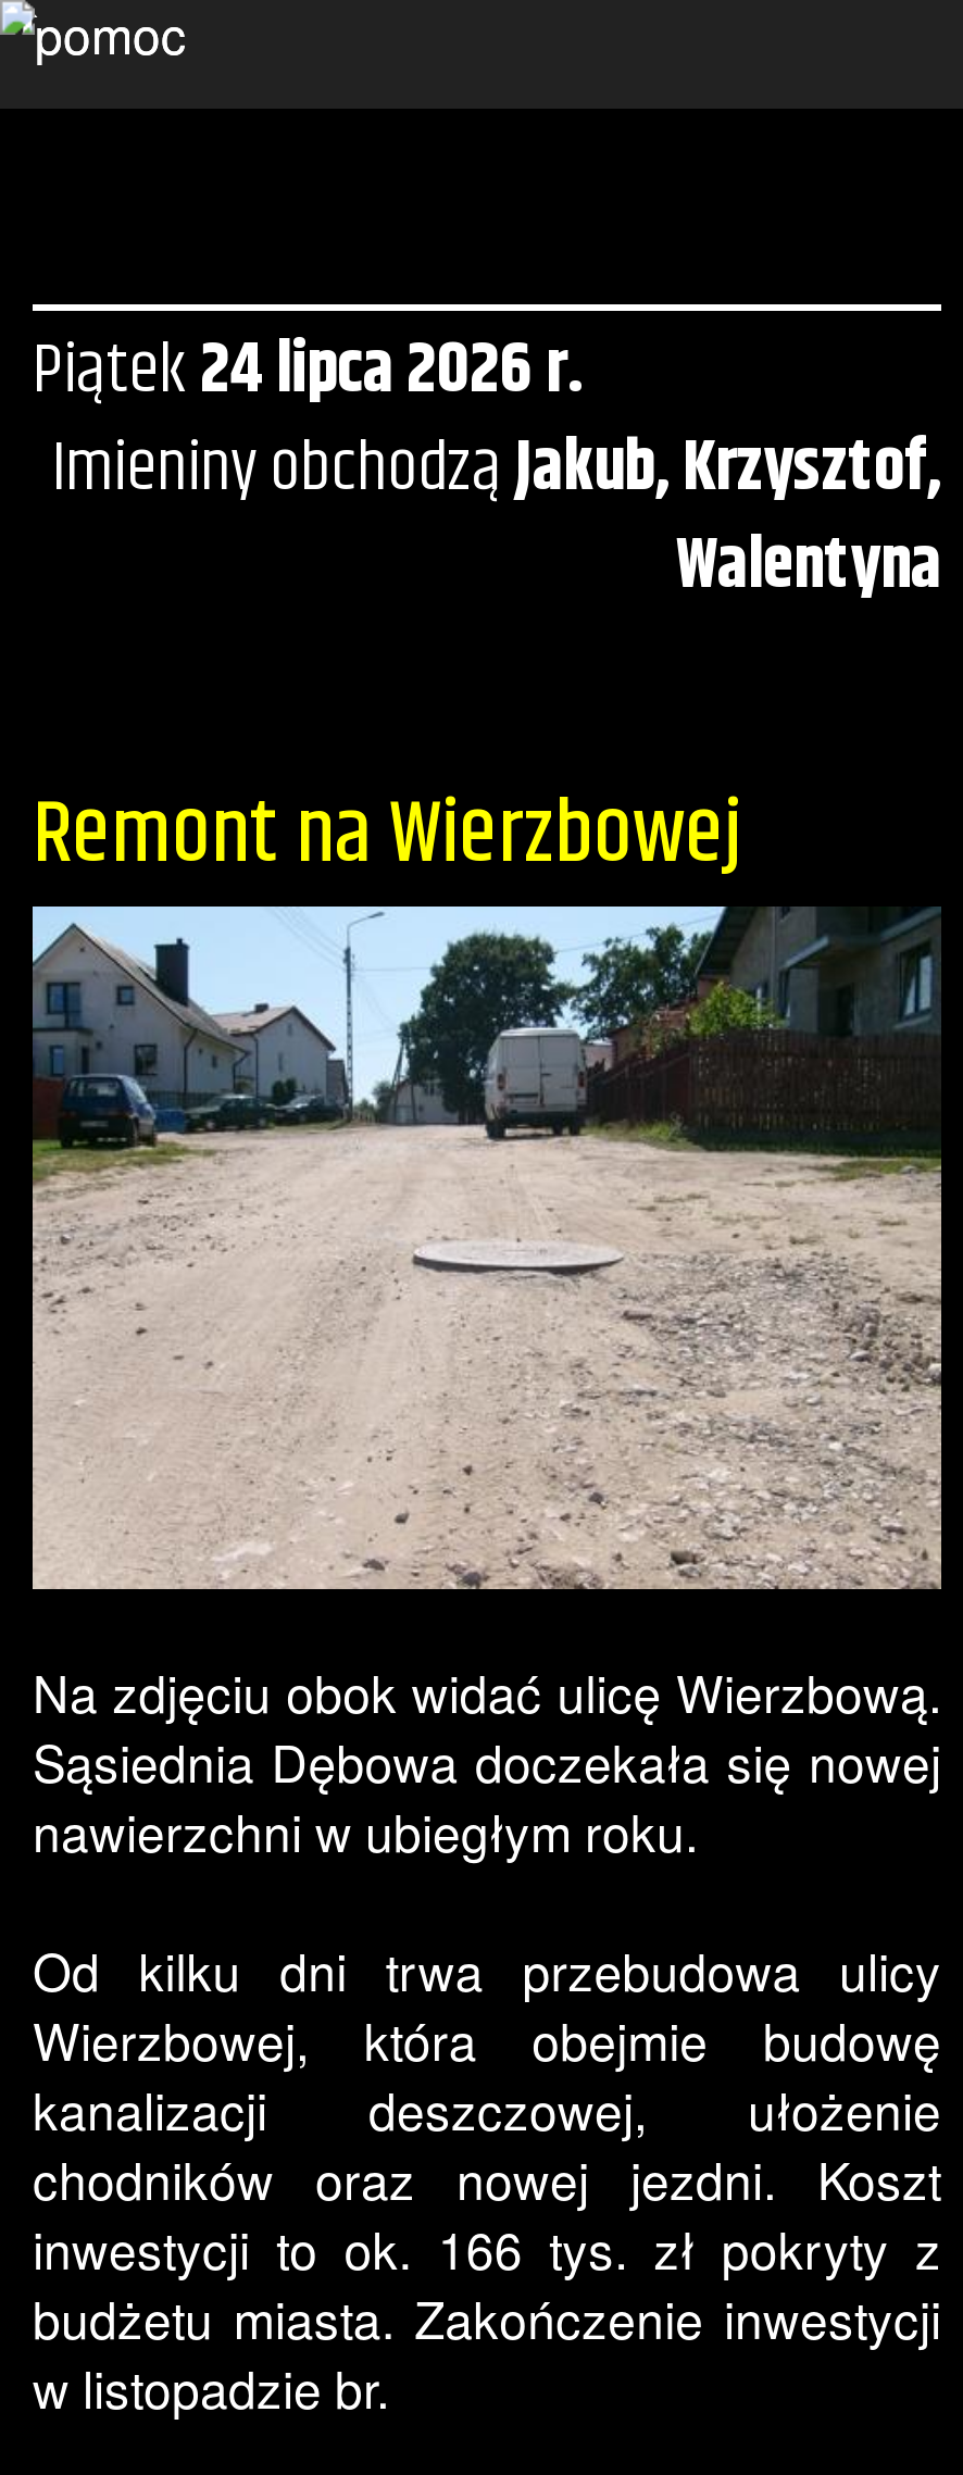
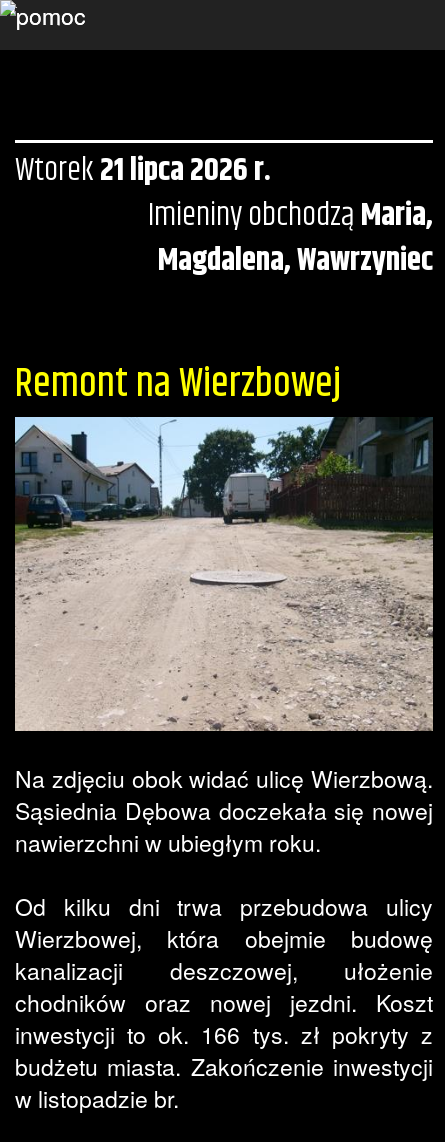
[33,317,941,620] Piątek24 lipca 2026 r. | Imieniny obchodząJakub, Krzysztof, | Walentyna -> [15,146,433,285] Wtorek21 lipca 2026 r. | Imieniny obchodząMaria, | Magdalena, Wawrzyniec

